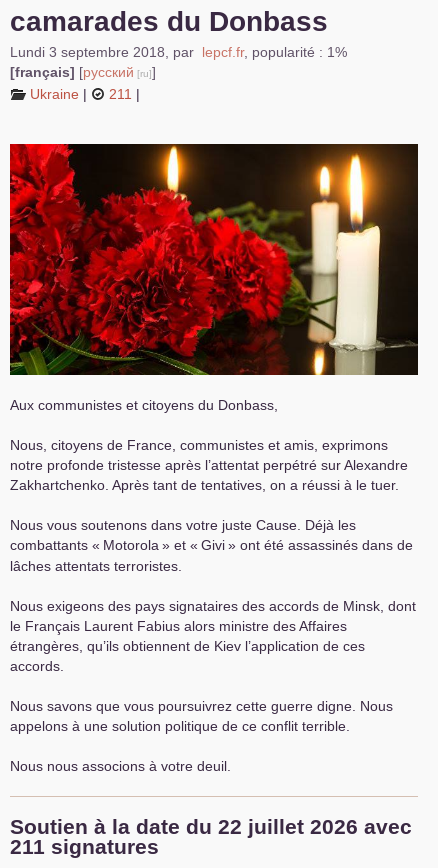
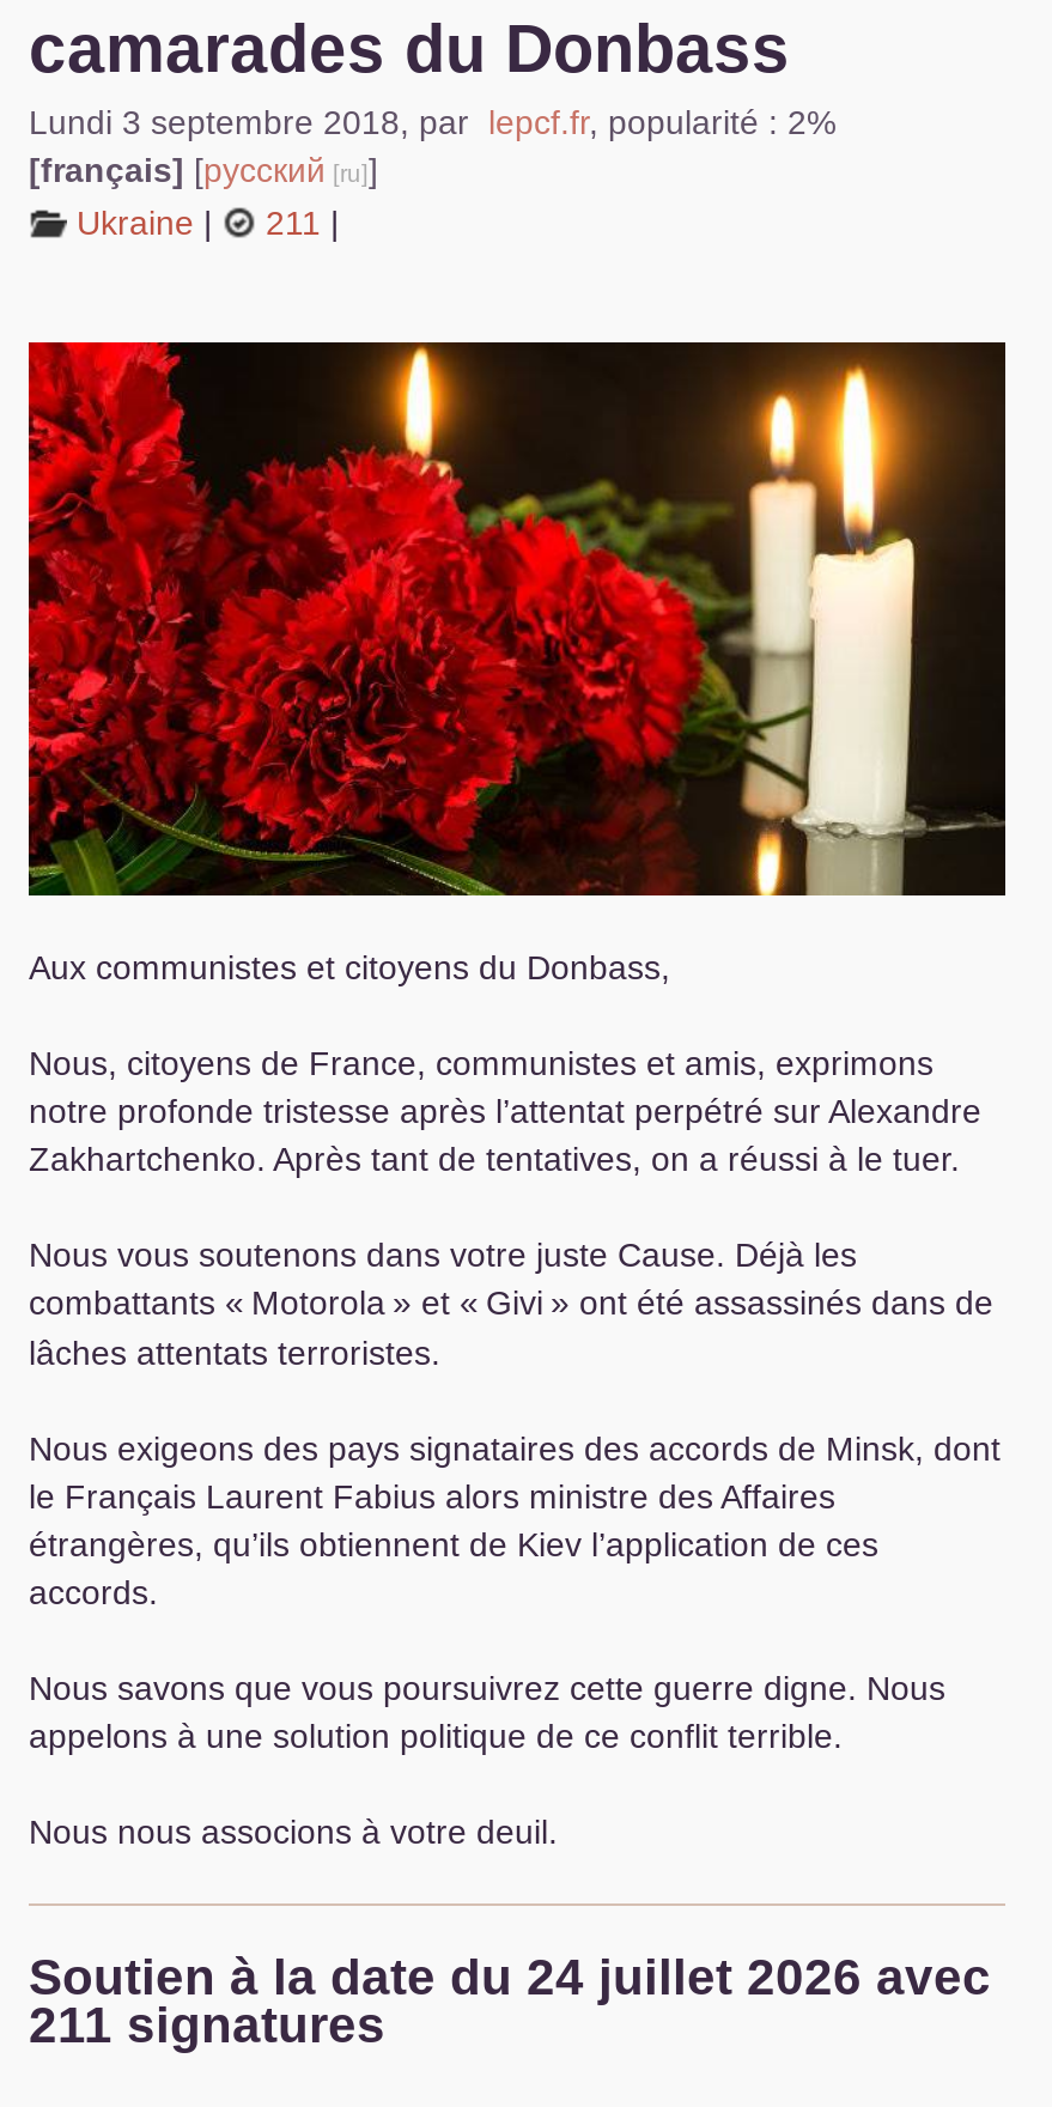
[10,44,347,60] Lundi 3 septembre 2018, par lepcf.fr, popularité : 1% -> [29,103,835,141] Lundi 3 septembre 2018, par lepcf.fr, popularité : 2%
[10,815,412,838] Soutien à la date du 22 juillet 2026 avec -> [29,1950,991,2005] Soutien à la date du 24 juillet 2026 avec

